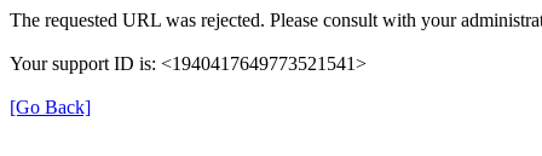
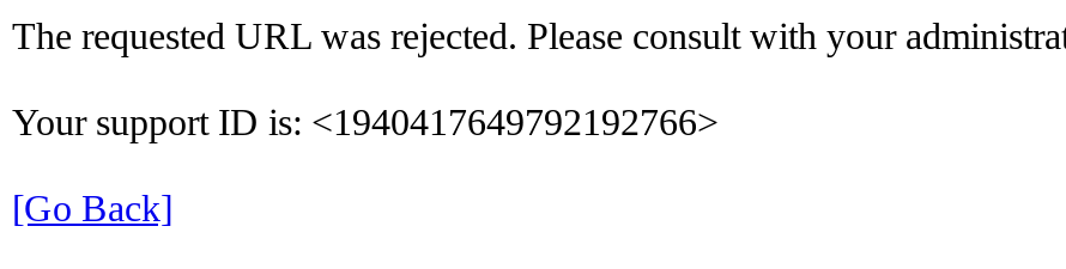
[10,53,367,74] Your support ID is: <1940417649773521541> -> [12,102,719,142] Your support ID is: <1940417649792192766>

